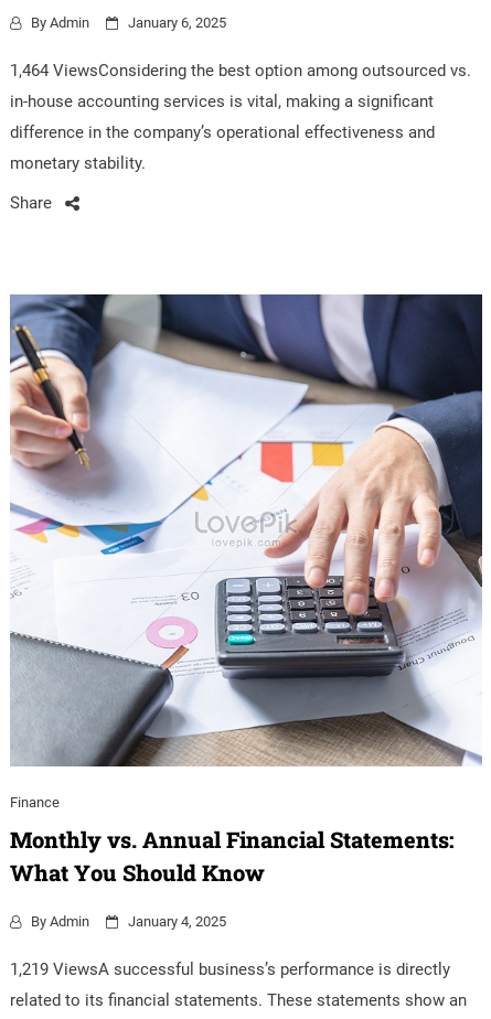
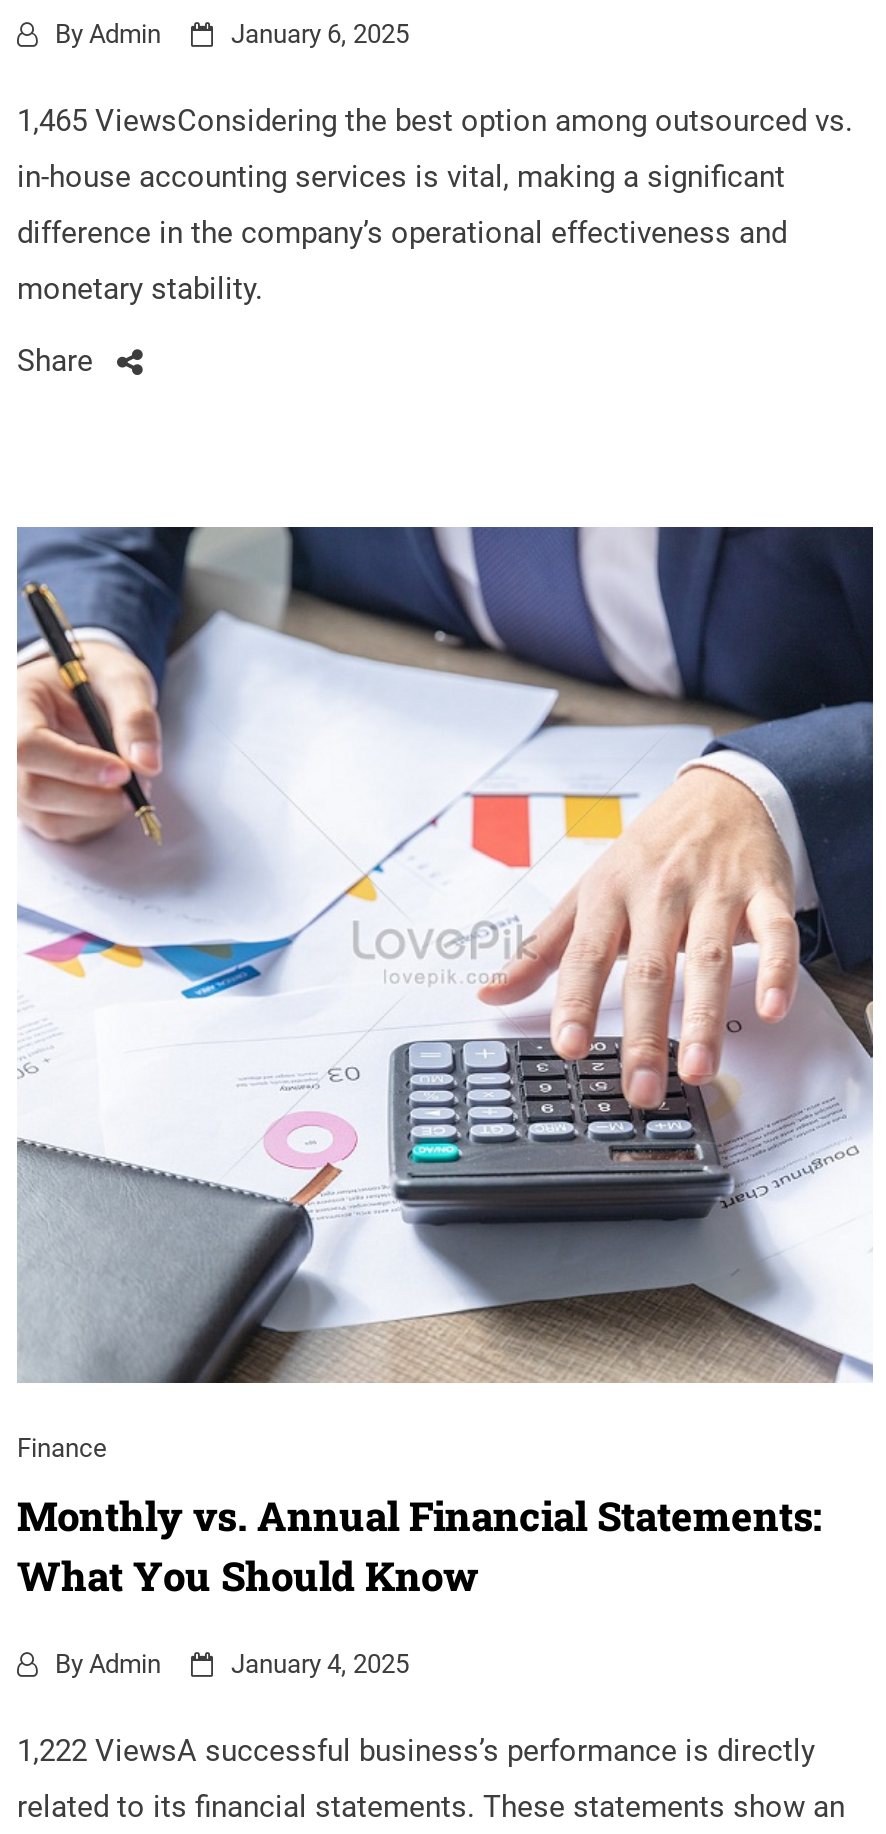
[10,60,471,80] 1,464 ViewsConsidering the best option among outsourced vs. -> [17,102,853,138] 1,465 ViewsConsidering the best option among outsourced vs.
[10,960,450,980] 1,219 ViewsA successful business’s performance is directly -> [17,1733,815,1769] 1,222 ViewsA successful business’s performance is directly

